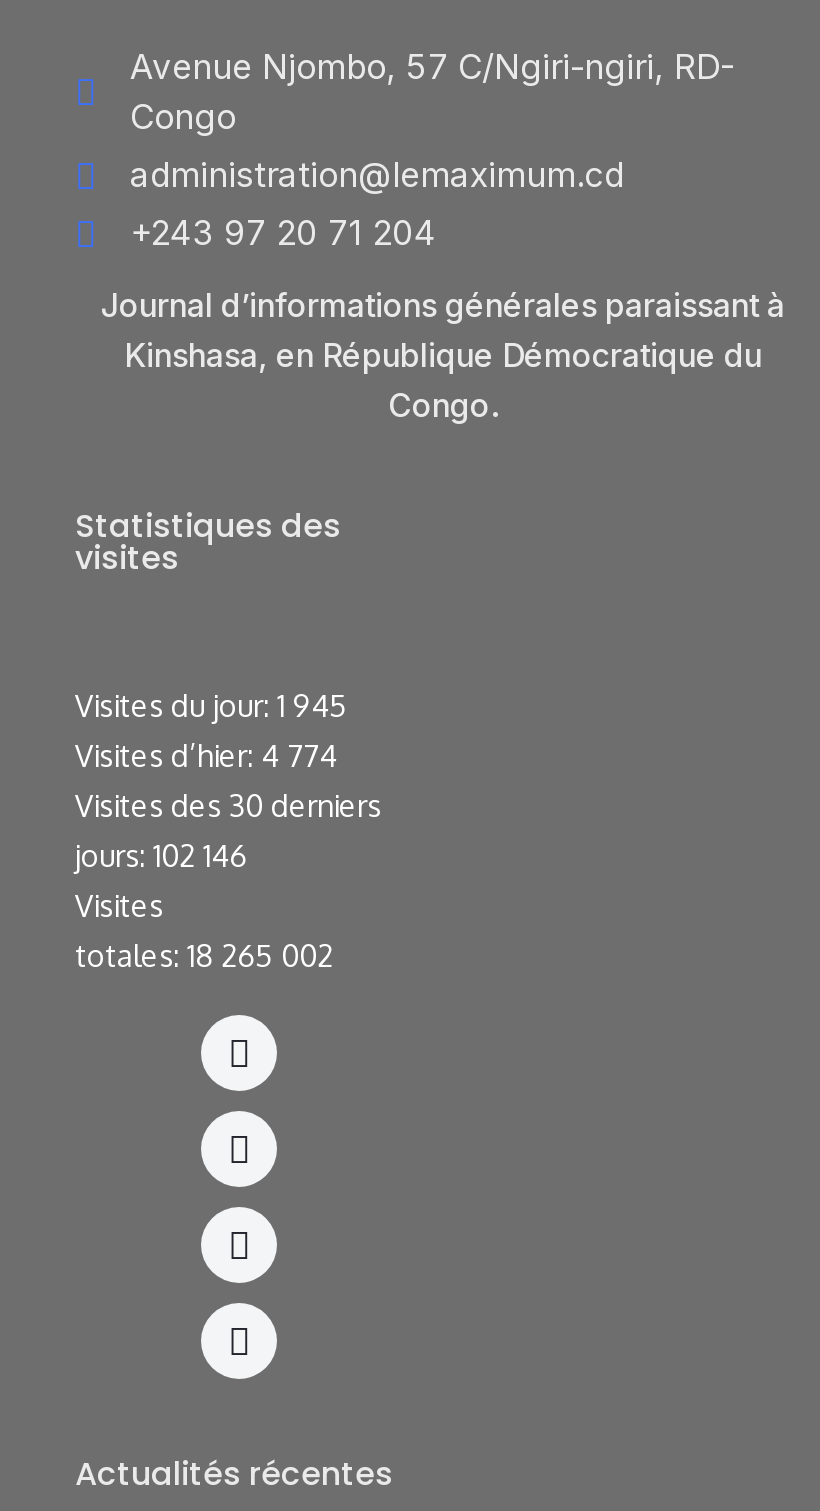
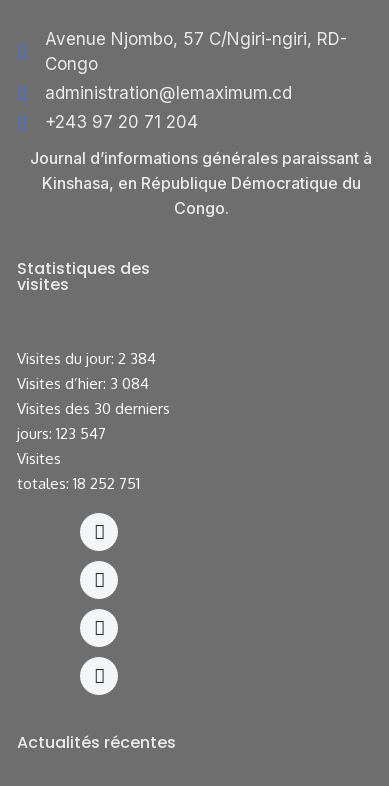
[75,687,347,725] Visites du jour: 1 945 -> [17,349,156,368] Visites du jour: 2 384
[75,737,337,775] Visites d’hier: 4 774 -> [17,374,149,393] Visites d’hier: 3 084
[75,837,247,875] jours: 102 146 -> [17,424,106,443] jours: 123 547
[75,937,333,975] totales: 18 265 002 -> [17,474,140,493] totales: 18 252 751

